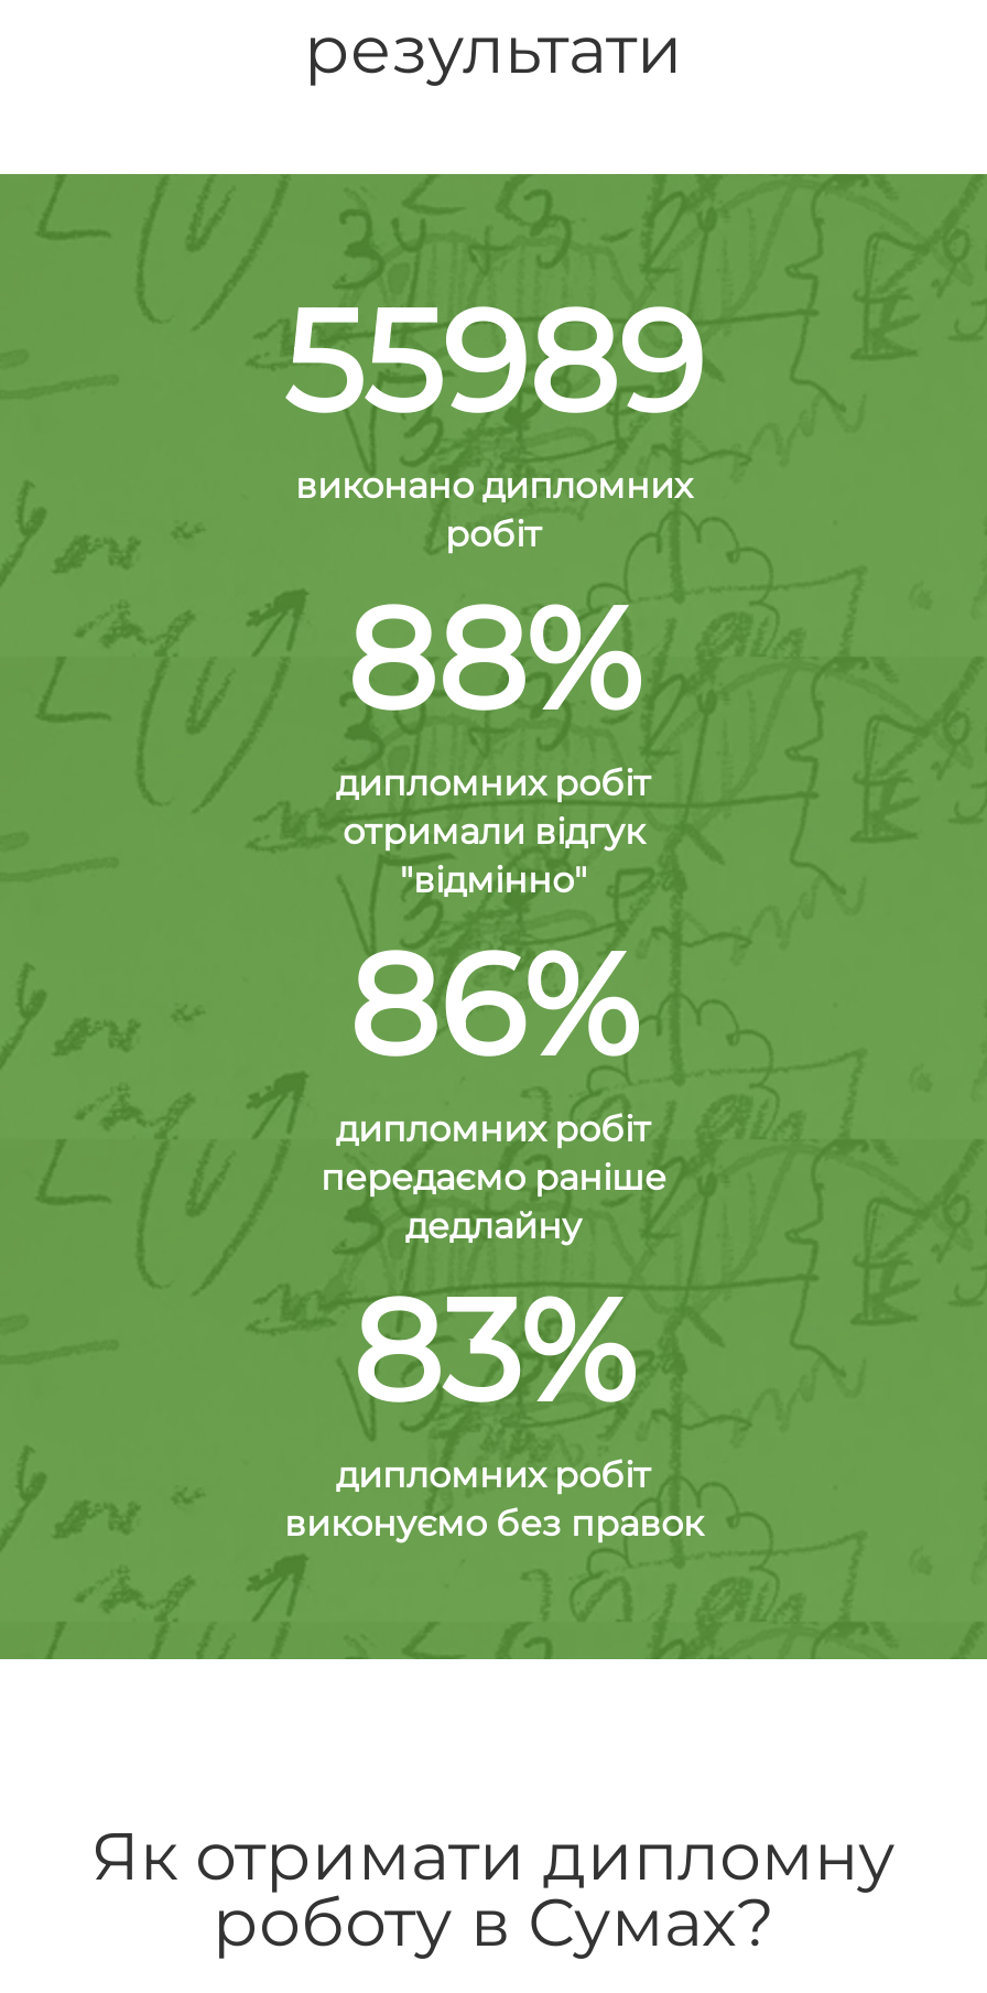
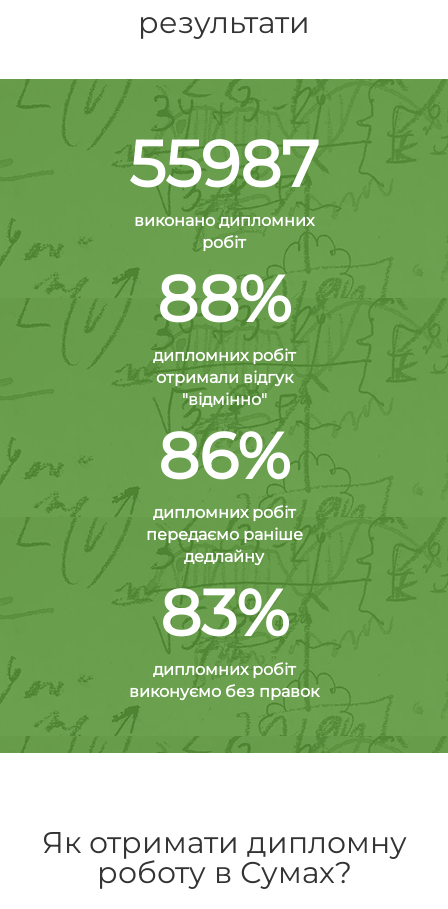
[283,275,704,447] 55989 -> [129,125,319,203] 55987

